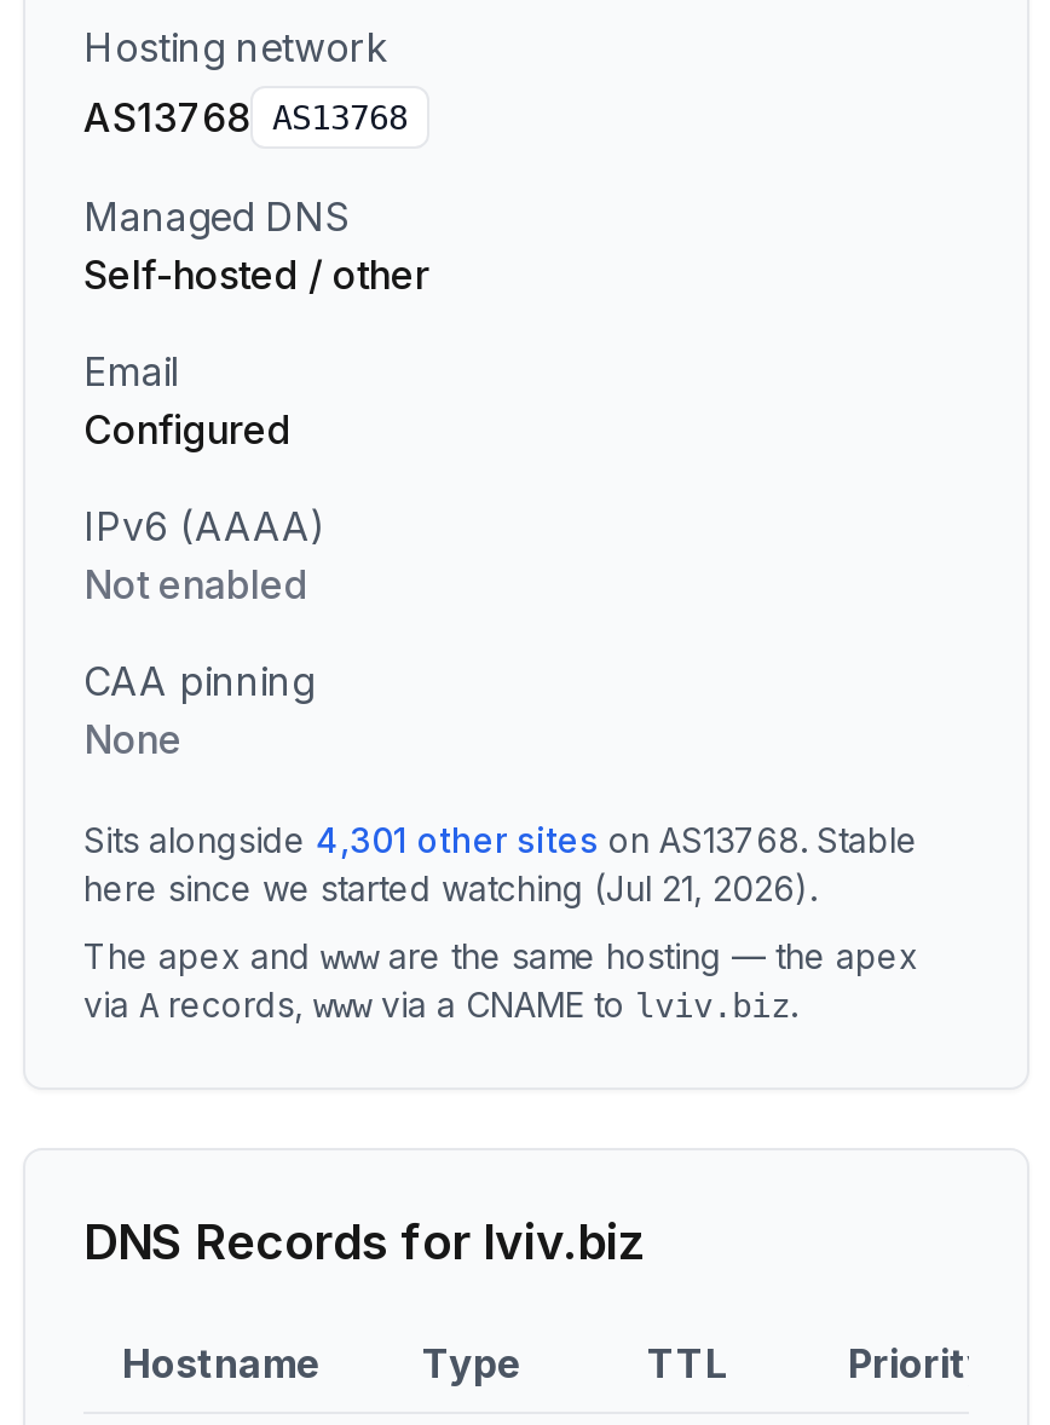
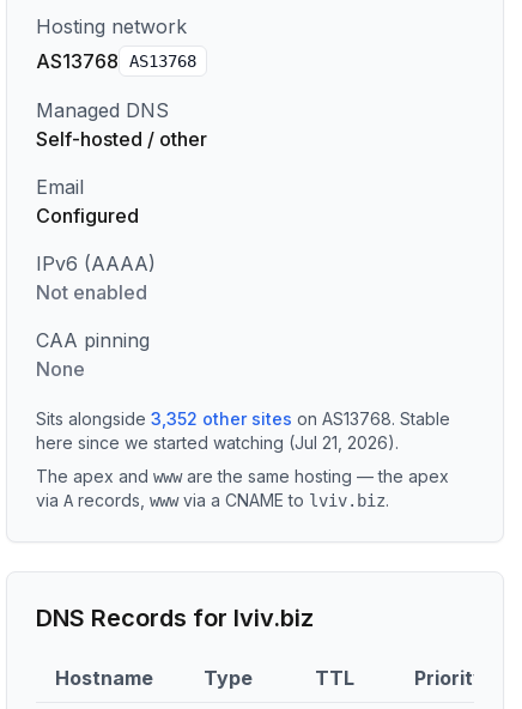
[83,819,918,860] Sits alongside 4,301 other sites on AS13768. Stable -> [36,408,450,429] Sits alongside 3,352 other sites on AS13768. Stable

